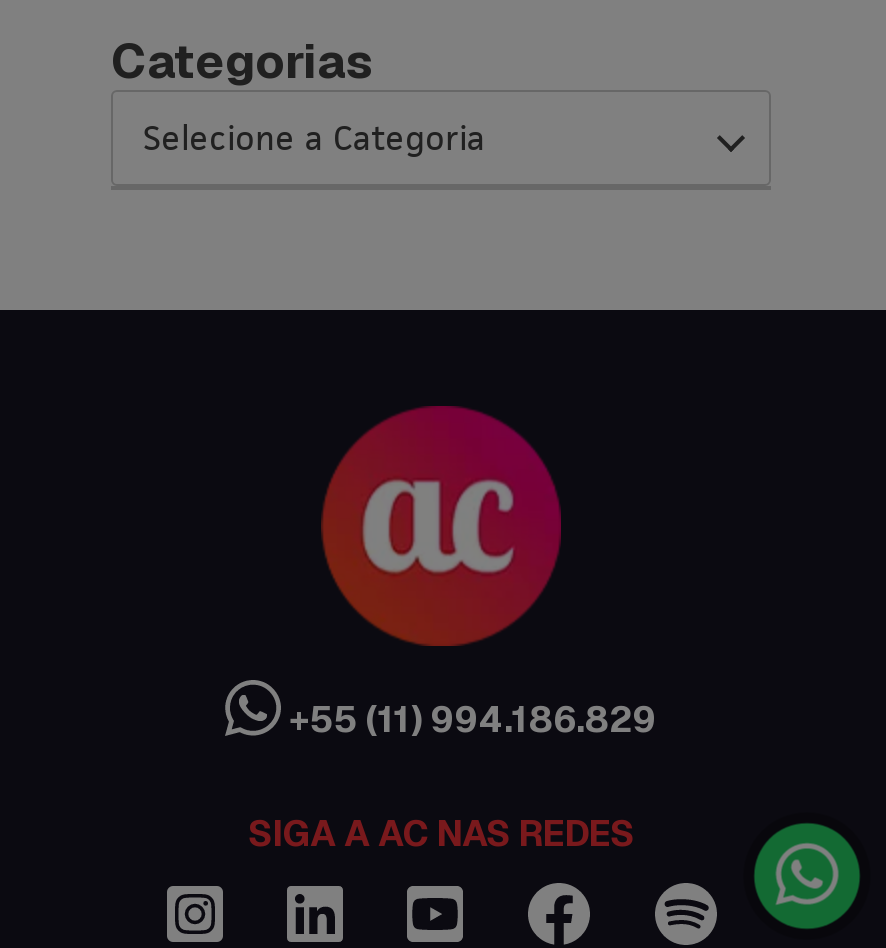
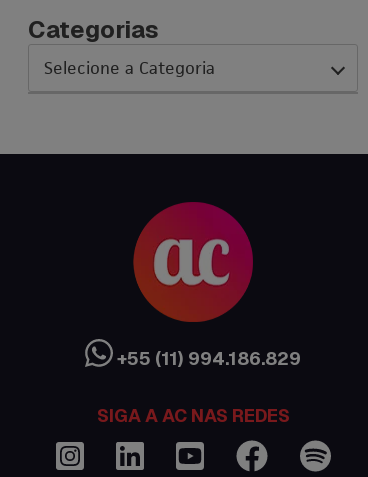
[753,822,861,930] [image] -> none

